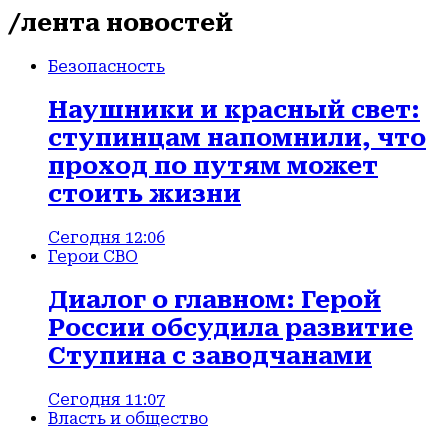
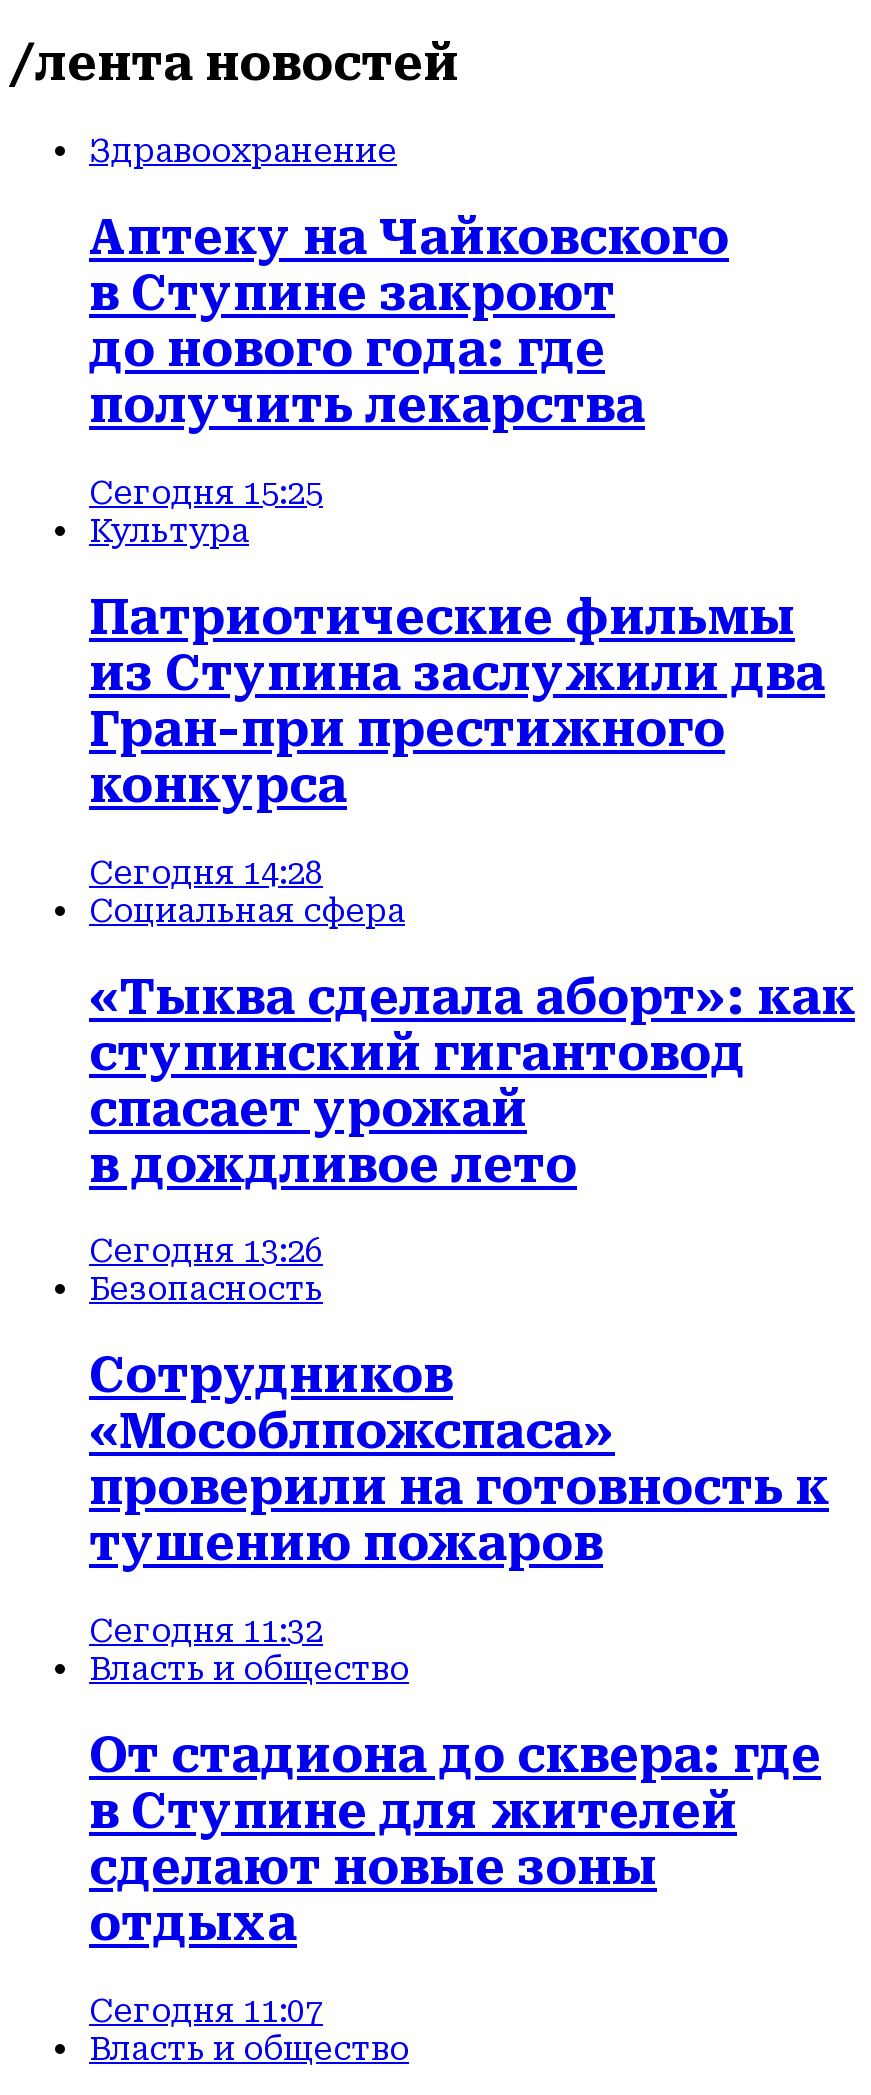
none -> [89,132,855,1271] Здравоохранение | Аптеку на Чайковского | в Ступине закроют | до нового года: где | получить лекарства | Сегодня 15:25 | Культура | Патриотические фильмы | из Ступина заслужили два | Гран-при престижного | конкурса | Сегодня 14:28 | Социальная сфера | «Тыква сделала аборт»: как | ступинский гигантовод | спасает урожай | в дождливое лето | Сегодня 13:26
[48,96,426,208] Наушники и красный свет: | ступинцам напомнили, что | проход по путям может | стоить жизни -> [89,1349,829,1573] Сотрудников | «Мособлпожспаса» | проверили на готовность к | тушению пожаров
[48,228,165,266] Сегодня 12:06 | Герои СВО -> [89,1612,409,1688] Сегодня 11:32 | Власть и общество
[48,286,413,370] Диалог о главном: Герой | России обсудила развитие | Ступина с заводчанами -> [89,1728,821,1952] От стадиона до сквера: где | в Ступине для жителей | сделают новые зоны | отдыха

